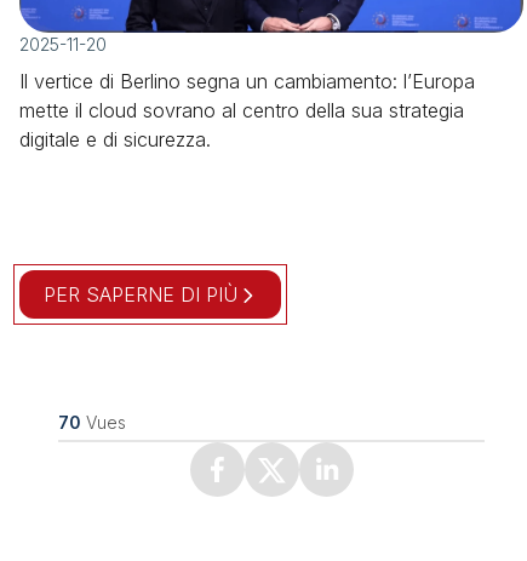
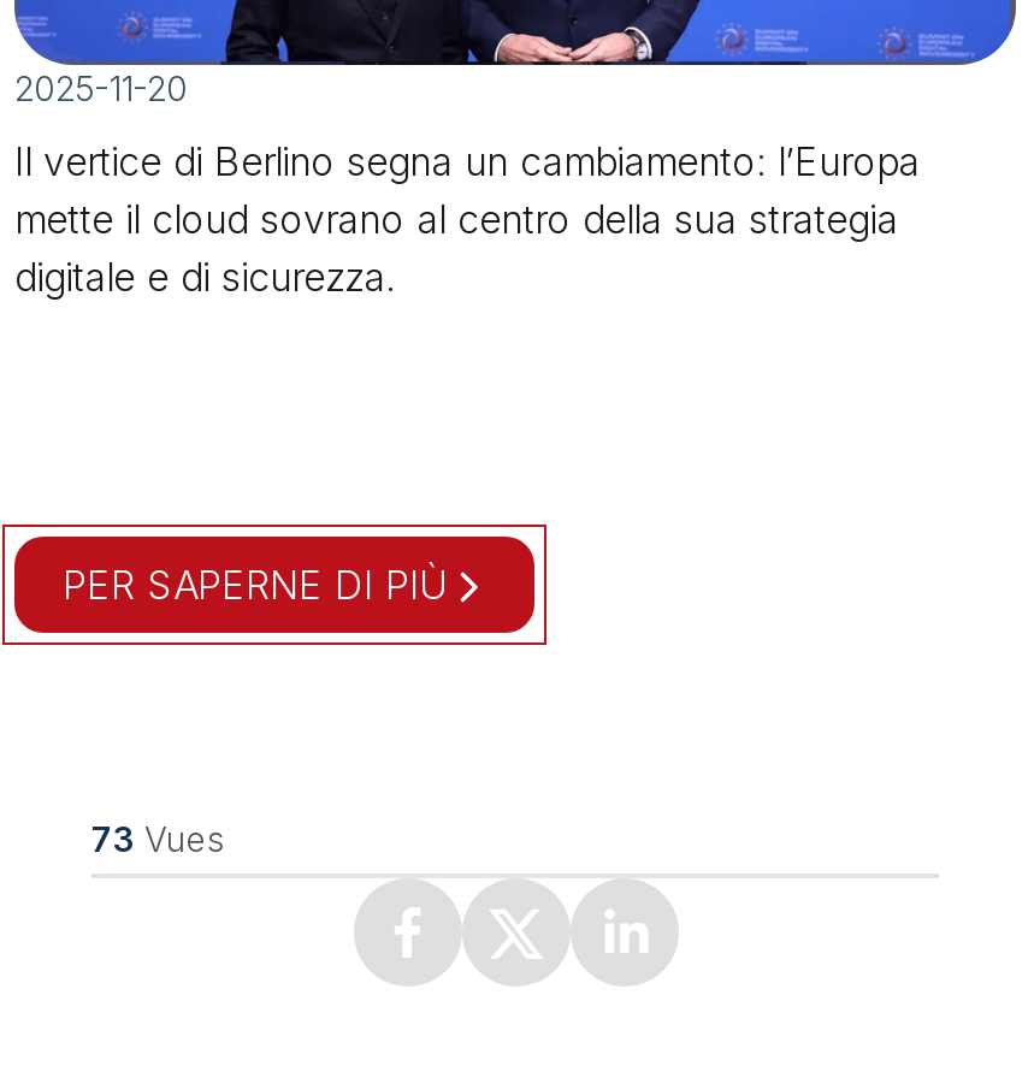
[58,412,126,432] 70 Vues -> [91,818,224,859] 73 Vues

